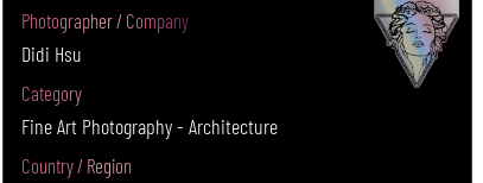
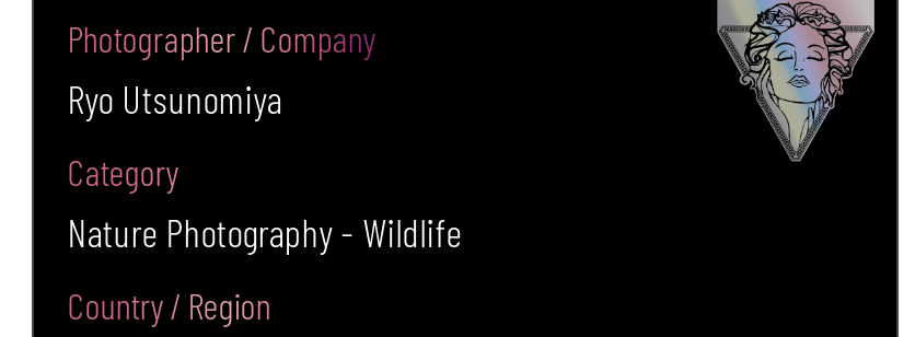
[22,41,82,67] Didi Hsu -> [67,75,282,123] Ryo Utsunomiya
[22,113,278,140] Fine Art Photography - Architecture -> [67,209,461,257] Nature Photography - Wildlife

